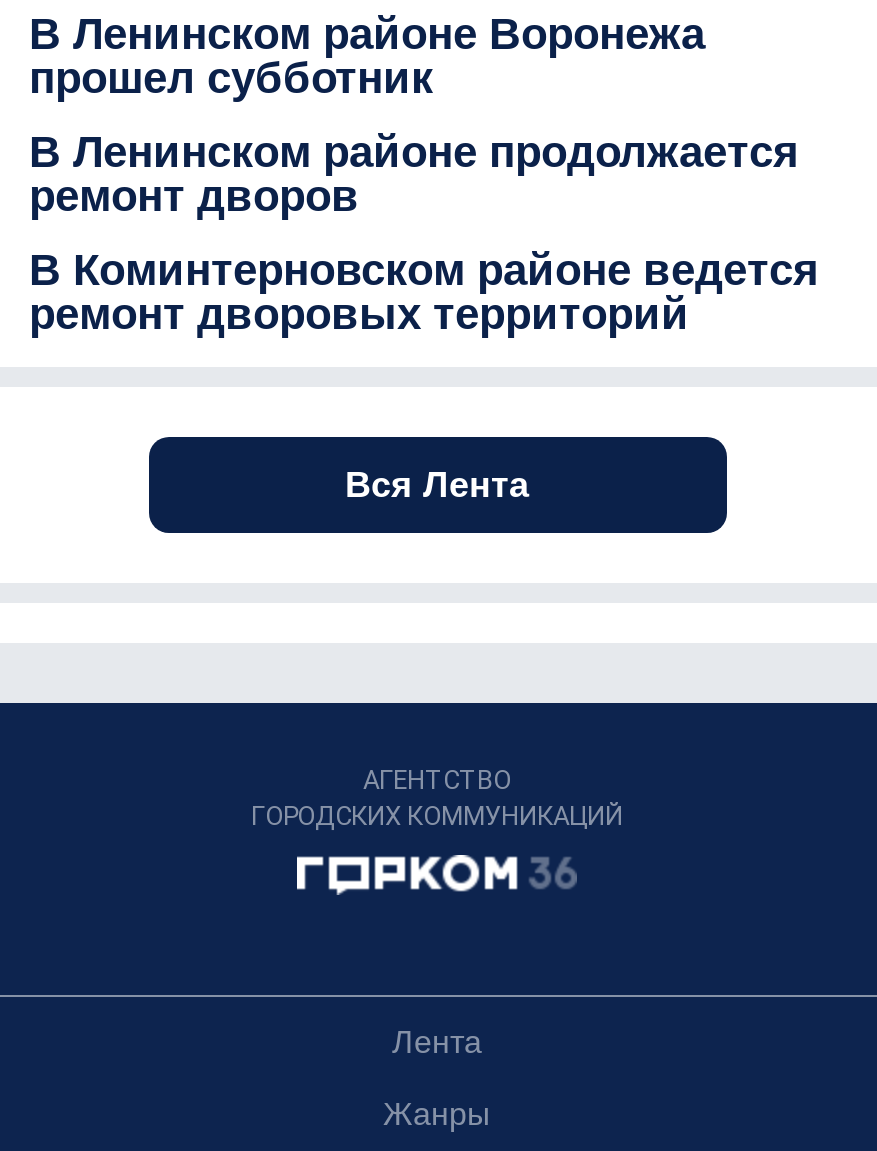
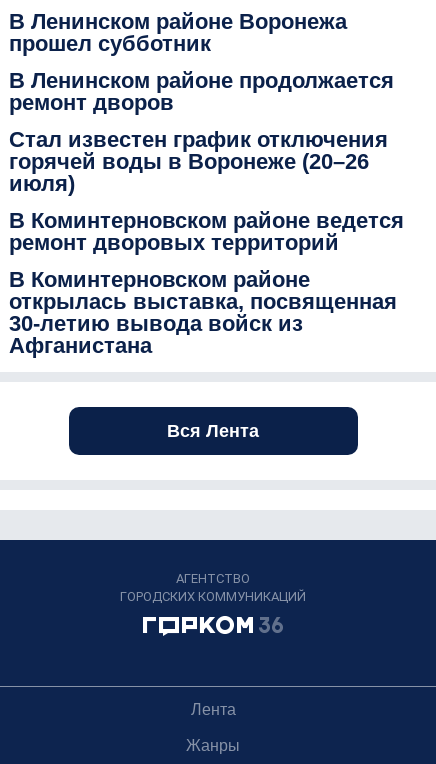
none -> [9,127,388,196] Стал известен график отключения | горячей воды в Воронеже (20–26 | июля)
none -> [9,267,397,358] В Коминтерновском районе | открылась выставка, посвященная | 30-летию вывода войск из | Афганистана

